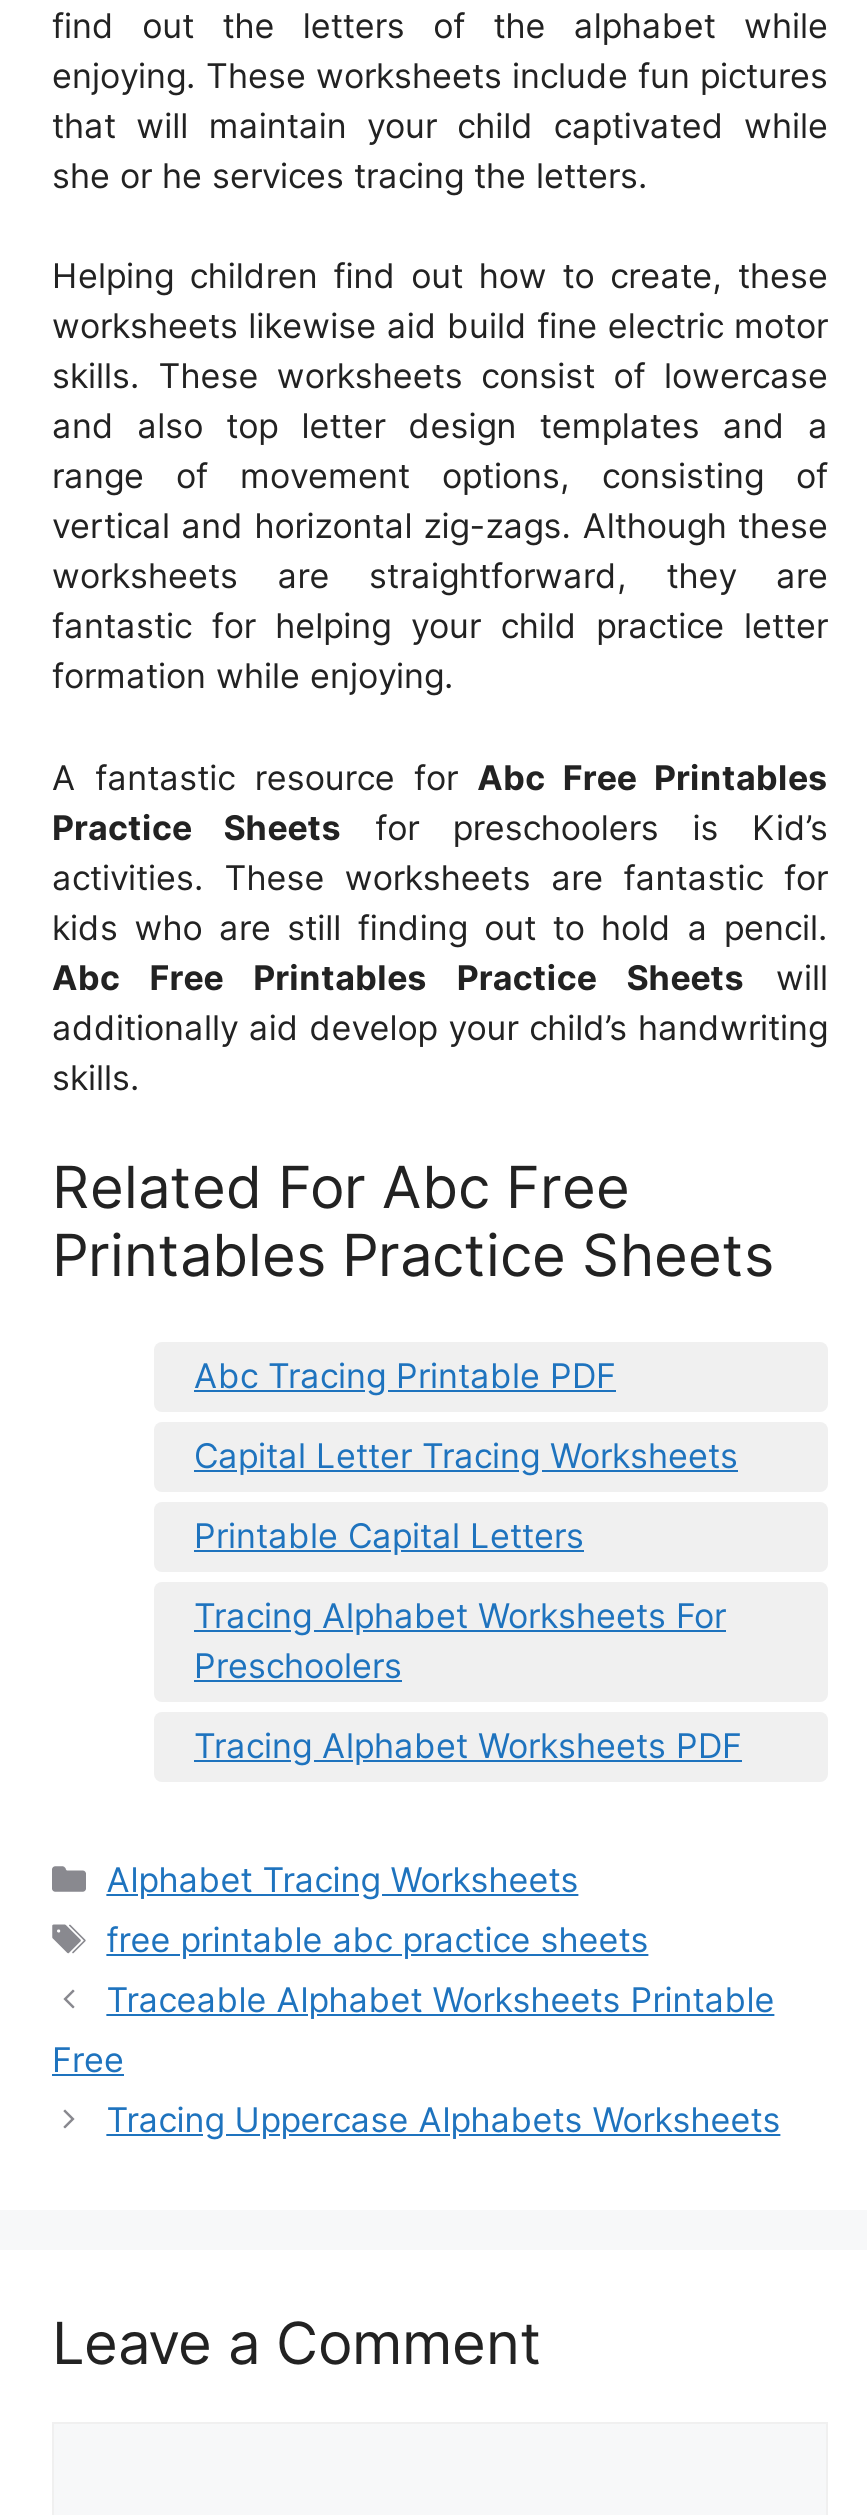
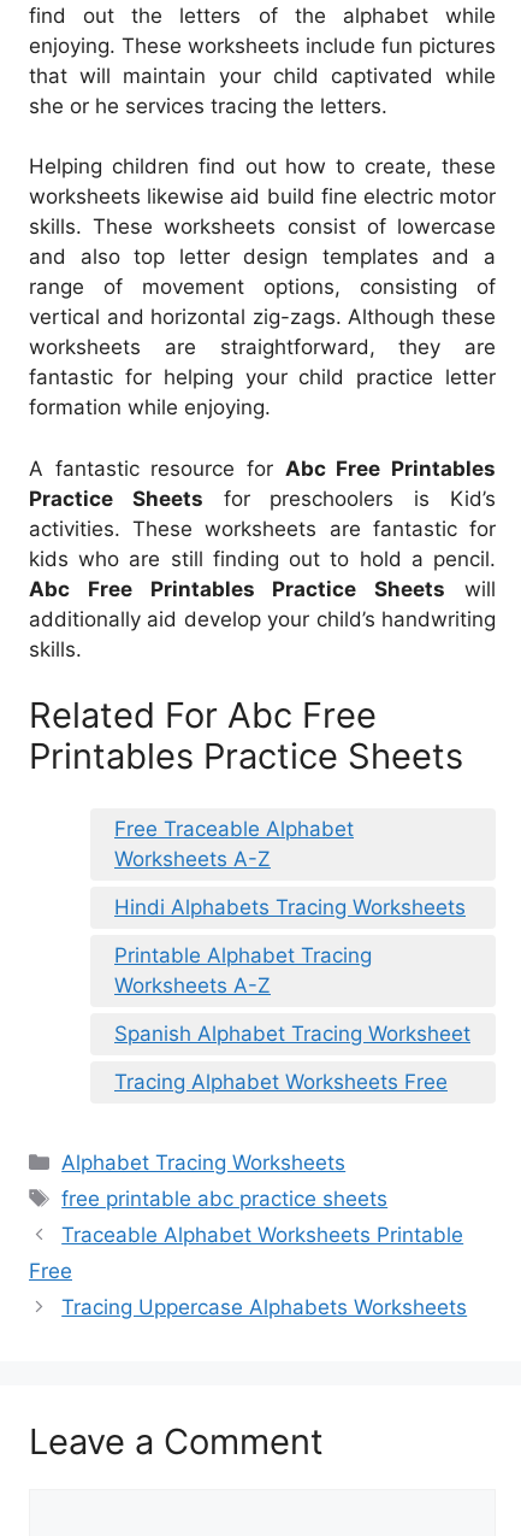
[194,1355,616,1395] Abc Tracing Printable PDF -> [114,816,354,871] Free Traceable Alphabet | Worksheets A-Z
[194,1435,738,1475] Capital Letter Tracing Worksheets -> [114,895,466,919] Hindi Alphabets Tracing Worksheets
[194,1515,584,1555] Printable Capital Letters -> [114,943,372,997] Printable Alphabet Tracing | Worksheets A-Z
[194,1595,726,1685] Tracing Alphabet Worksheets For | Preschoolers -> [114,1021,470,1045] Spanish Alphabet Tracing Worksheet
[194,1725,742,1765] Tracing Alphabet Worksheets PDF -> [114,1069,448,1094] Tracing Alphabet Worksheets Free

